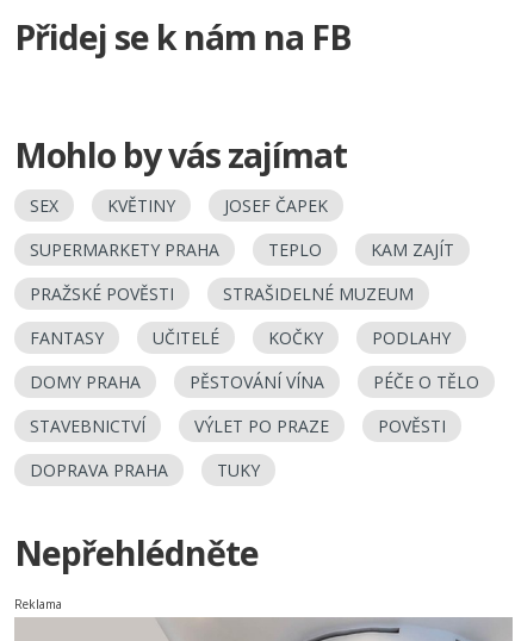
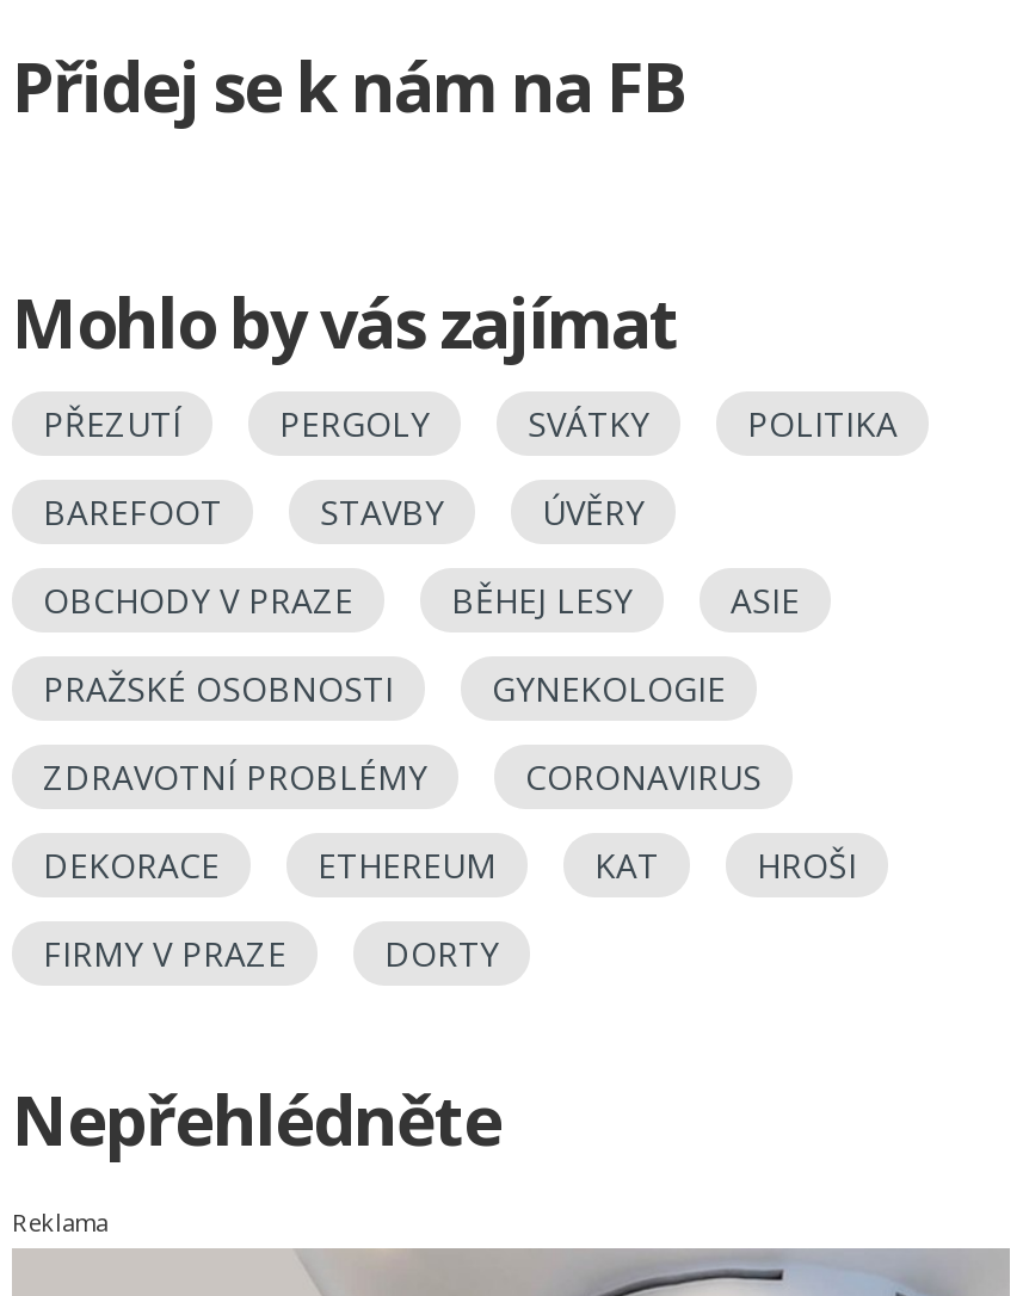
[30,194,328,217] SEX | KVĚTINY | JOSEF ČAPEK -> [43,401,898,446] PŘEZUTÍ | PERGOLY | SVÁTKY | POLITIKA
[30,238,454,261] SUPERMARKETY PRAHA | TEPLO | KAM ZAJÍT -> [43,489,645,535] BAREFOOT | STAVBY | ÚVĚRY
[30,282,414,305] PRAŽSKÉ POVĚSTI | STRAŠIDELNÉ MUZEUM -> [43,578,800,623] OBCHODY V PRAZE | BĚHEJ LESY | ASIE
[30,326,451,349] FANTASY | UČITELÉ | KOČKY | PODLAHY -> [43,666,726,711] PRAŽSKÉ OSOBNOSTI | GYNEKOLOGIE
[30,371,479,393] DOMY PRAHA | PĚSTOVÁNÍ VÍNA | PÉČE O TĚLO -> [43,754,762,800] ZDRAVOTNÍ PROBLÉMY | CORONAVIRUS
[30,415,446,437] STAVEBNICTVÍ | VÝLET PO PRAZE | POVĚSTI -> [43,843,857,888] DEKORACE | ETHEREUM | KAT | HROŠI
[30,459,260,481] DOPRAVA PRAHA | TUKY -> [43,931,499,976] FIRMY V PRAZE | DORTY

